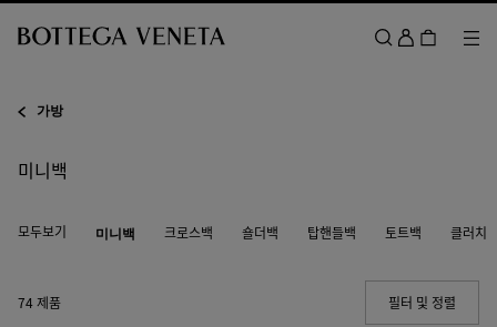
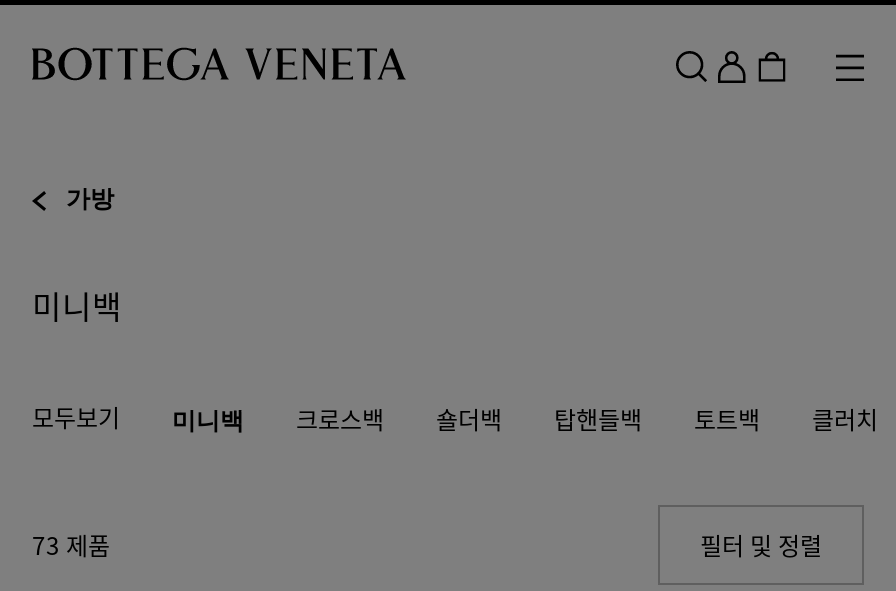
[18,293,61,311] 74 제품 -> [32,527,110,561] 73 제품

